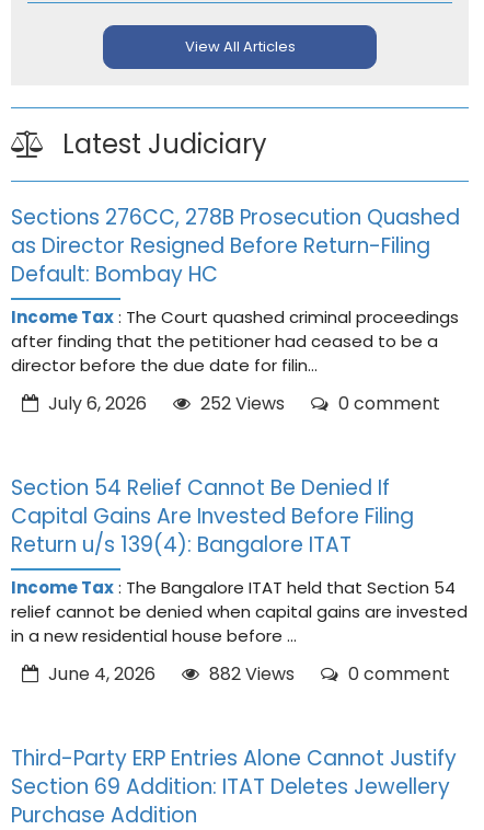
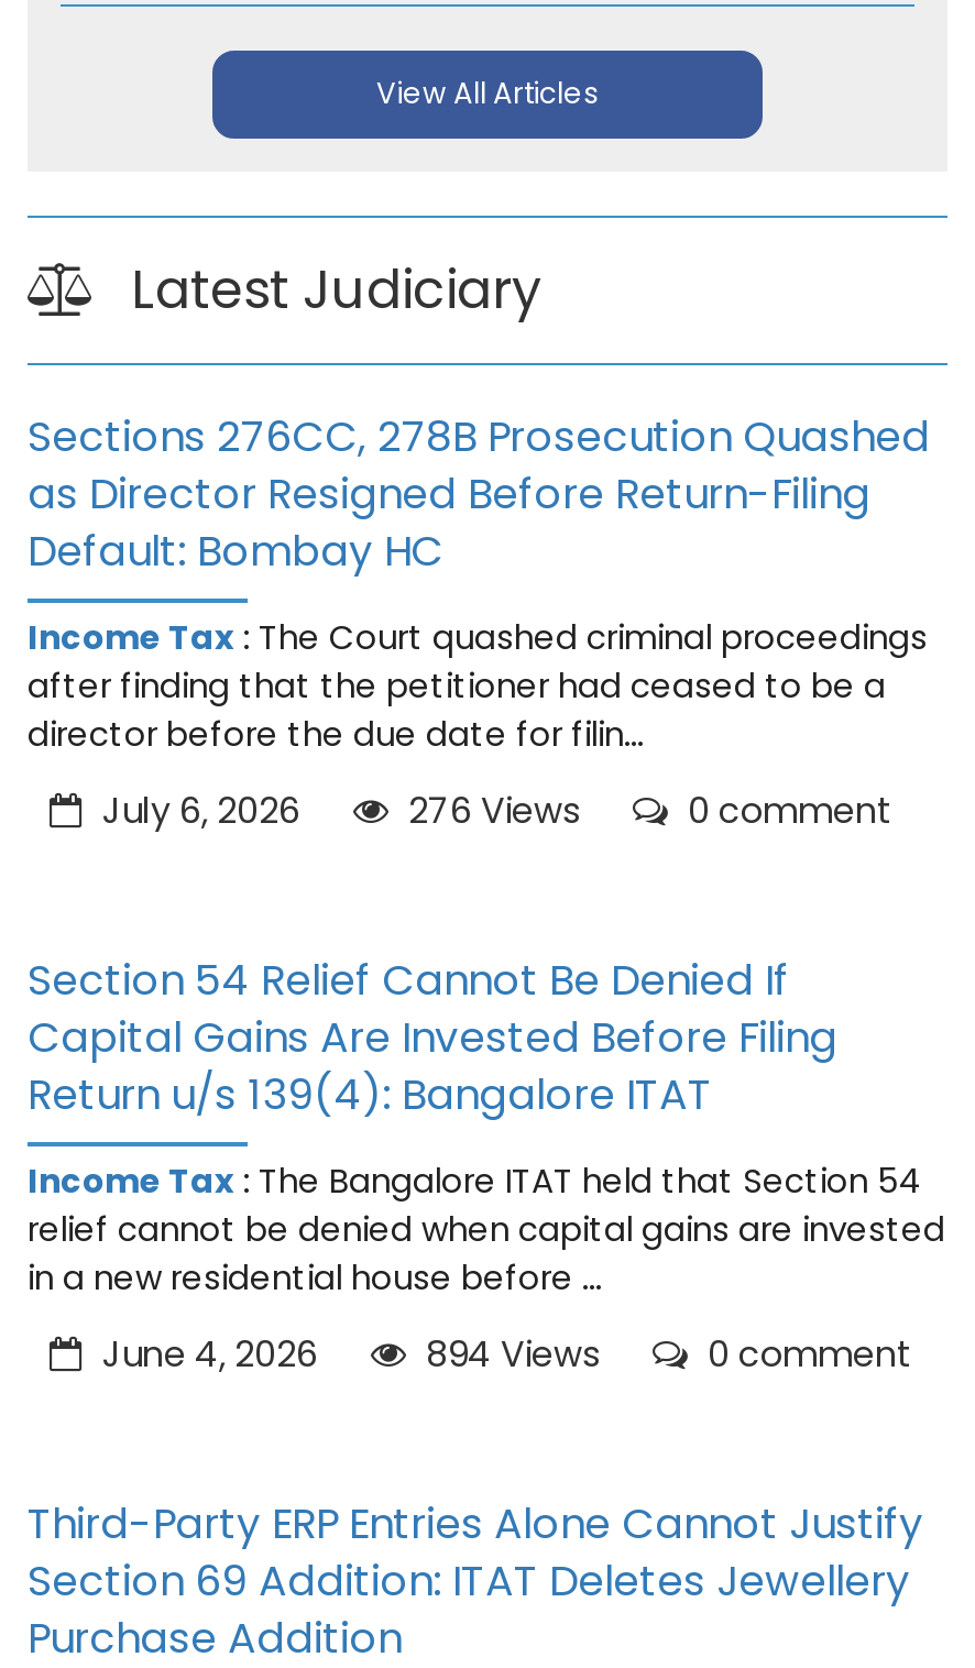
[44,391,440,416] July 6, 2026 252 Views 0 comment -> [94,786,892,836] July 6, 2026 276 Views 0 comment
[44,661,450,687] June 4, 2026 882 Views 0 comment -> [94,1329,912,1380] June 4, 2026 894 Views 0 comment

